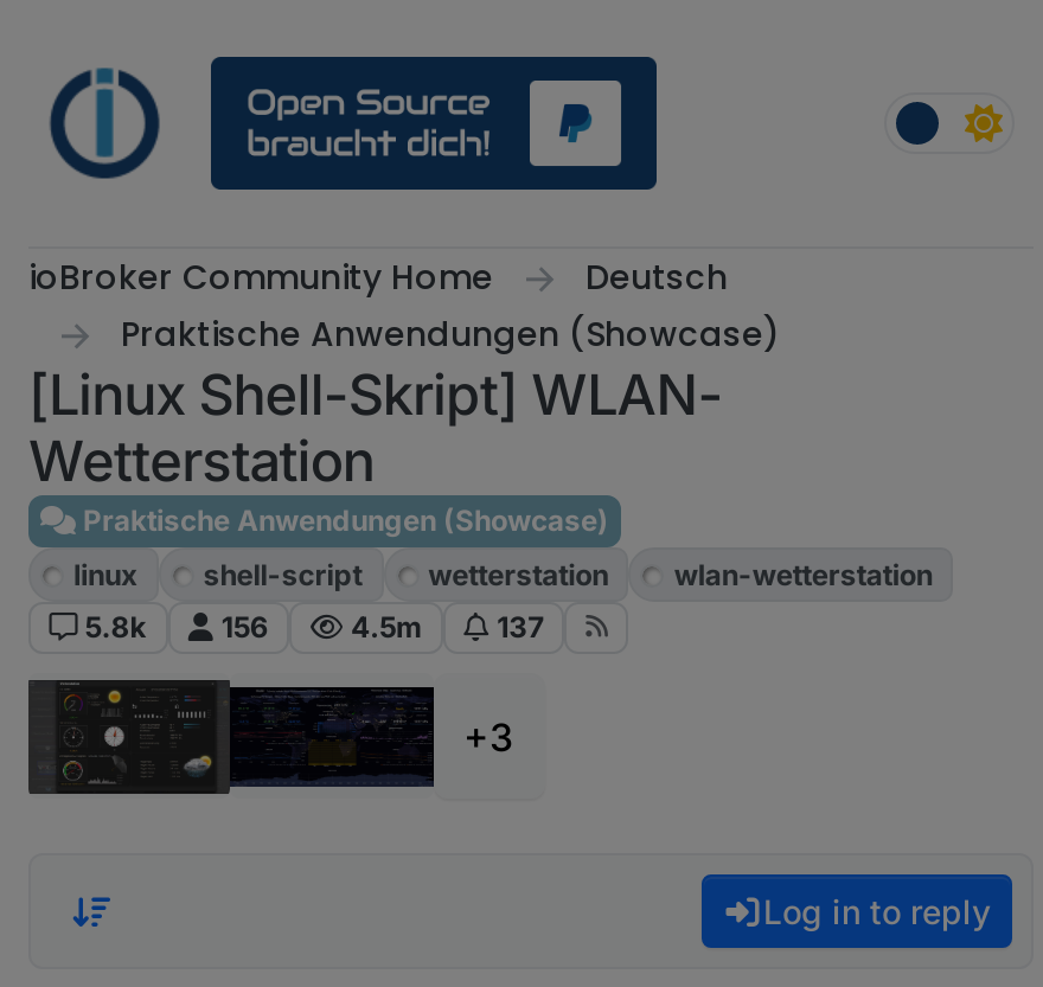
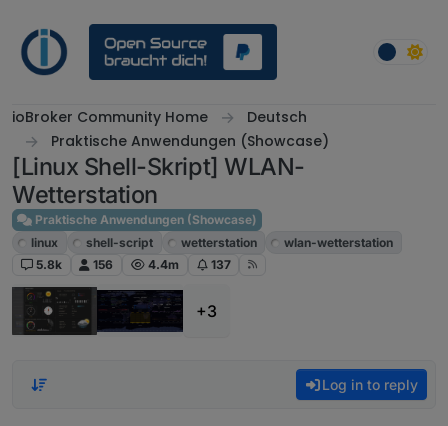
[351,609,422,644] 4.5m -> [148,257,179,272] 4.4m

